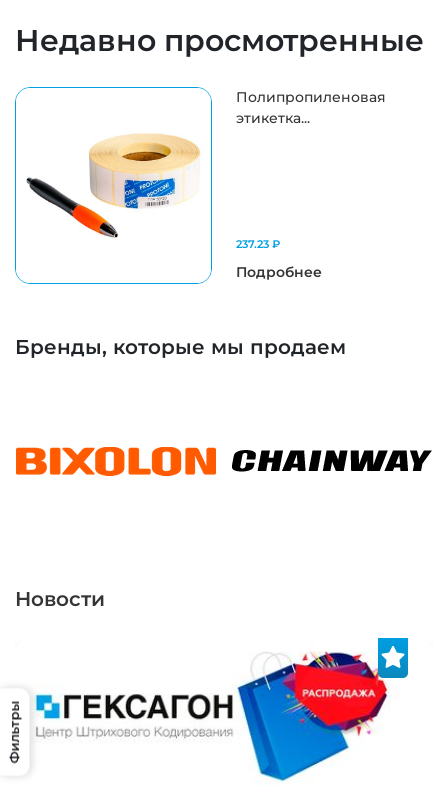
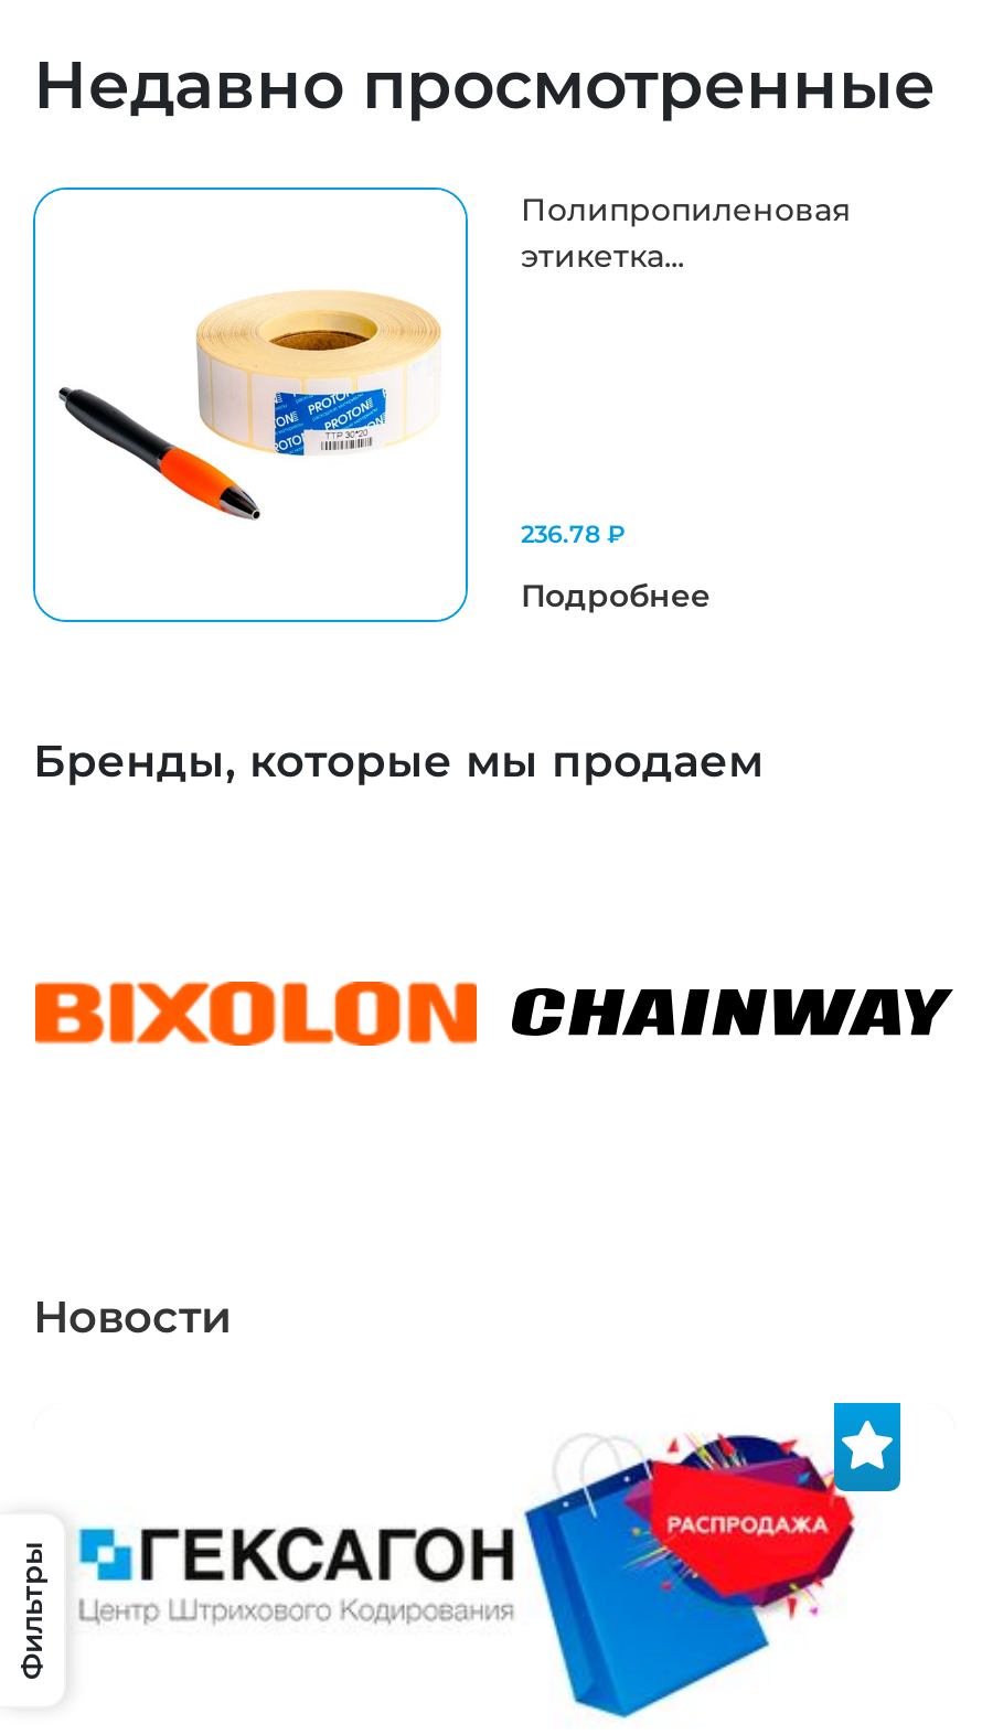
[236,237,280,251] 237.23 ₽ -> [521,518,625,549] 236.78 ₽

